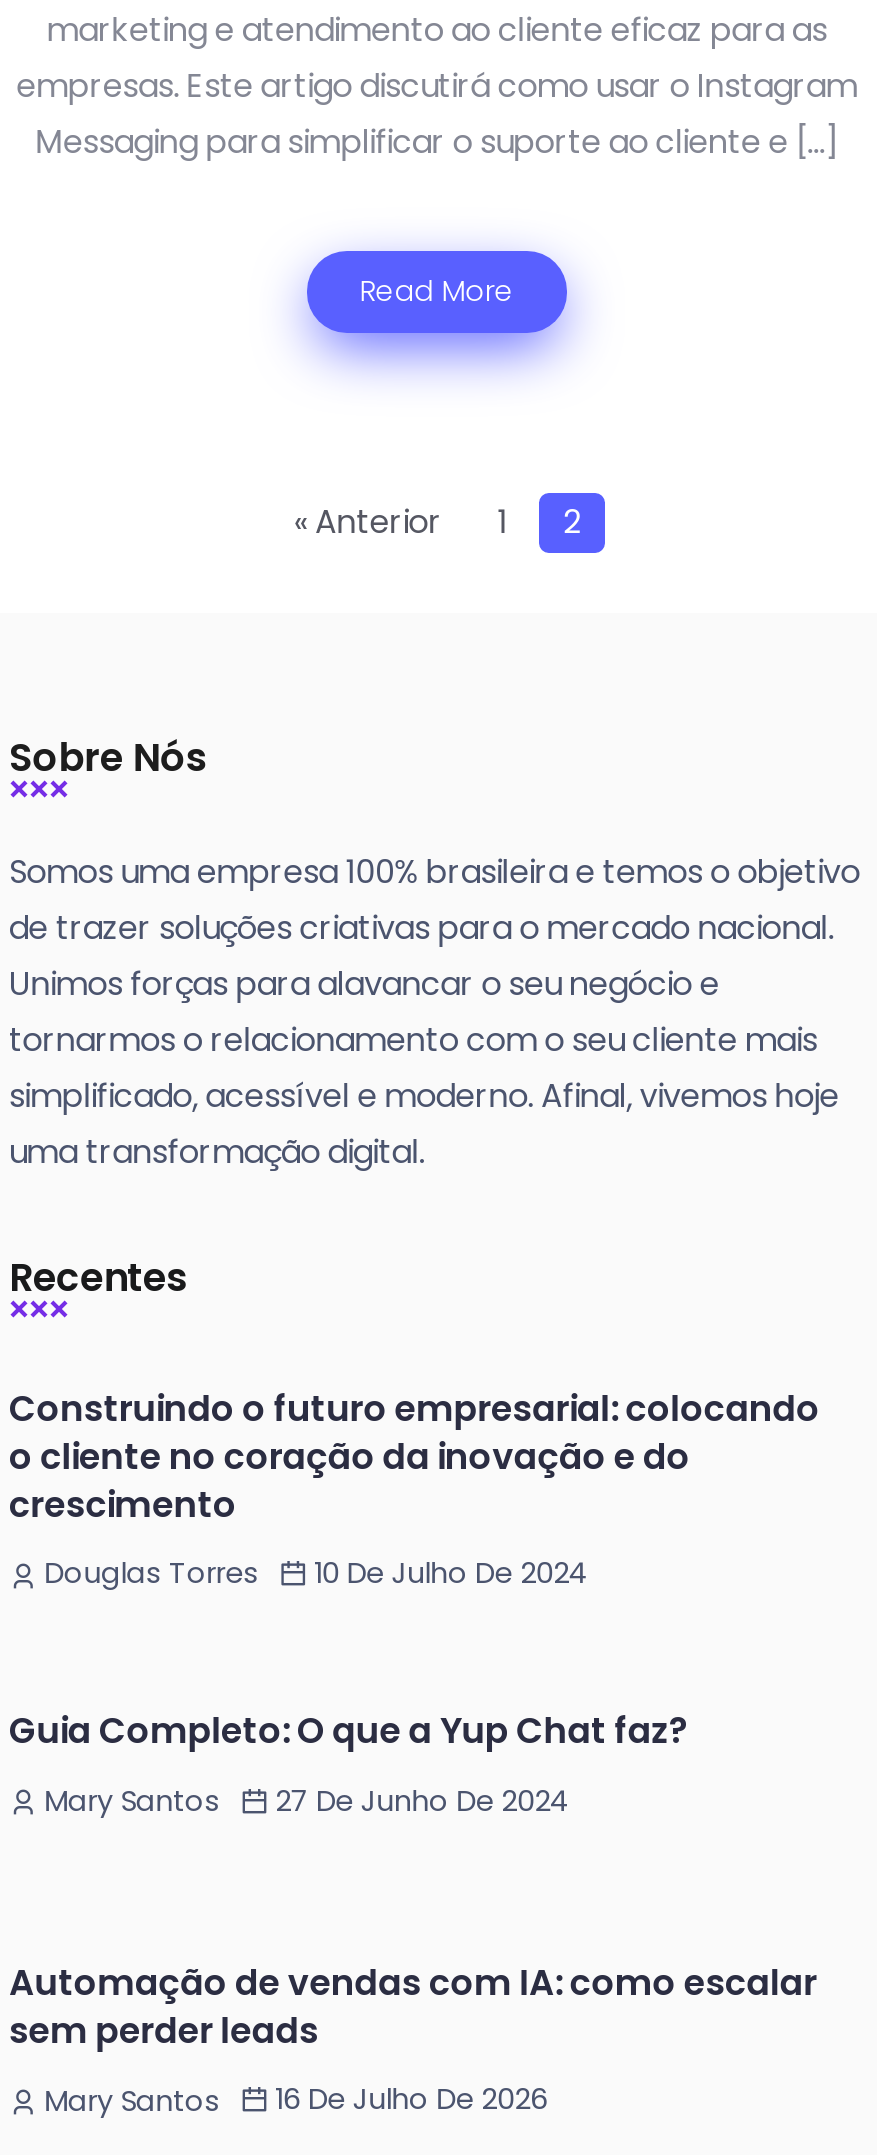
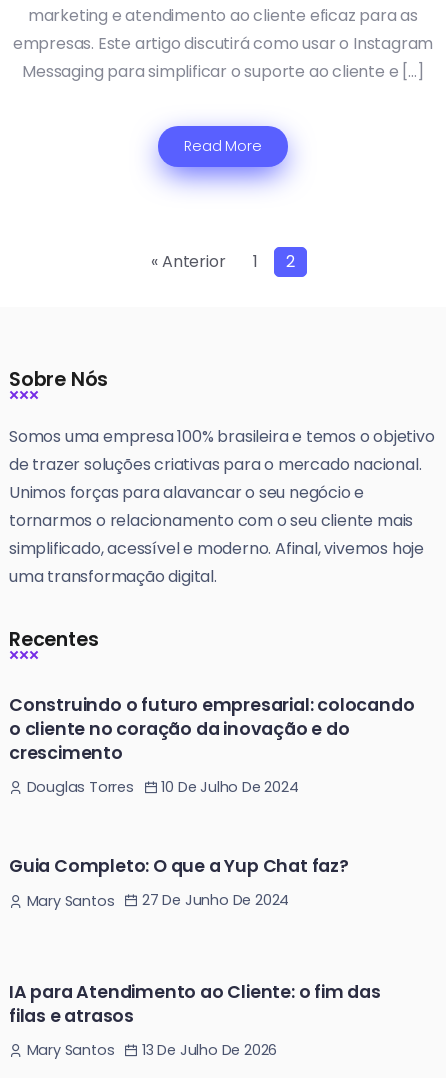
[9,1959,817,2055] Automação de vendas com IA: como escalar | sem perder leads -> [9,980,381,1028] IA para Atendimento ao Cliente: o fim das | filas e atrasos
[44,2080,547,2121] Mary Santos 16 De Julho De 2026 -> [27,1040,277,1060] Mary Santos 13 De Julho De 2026

